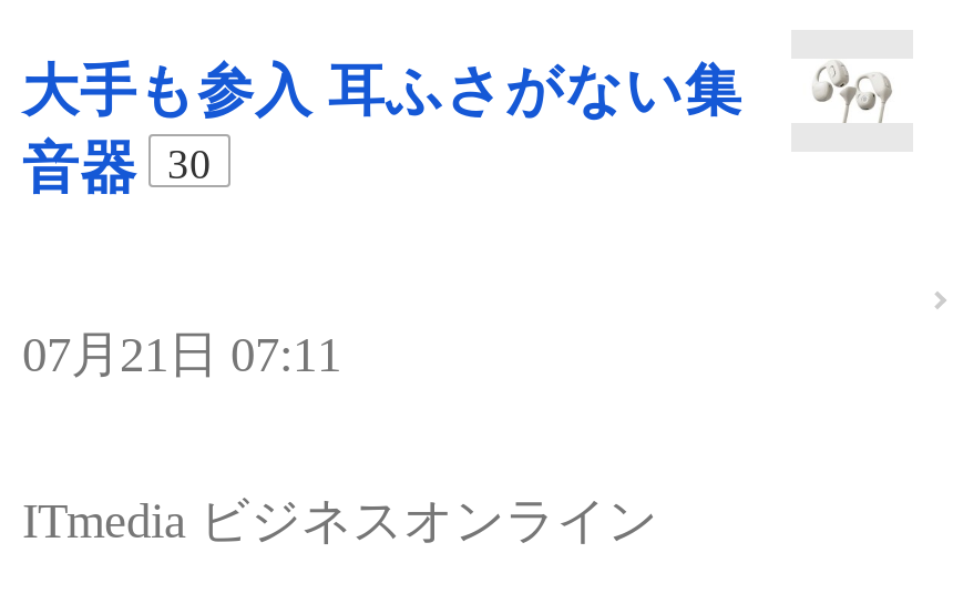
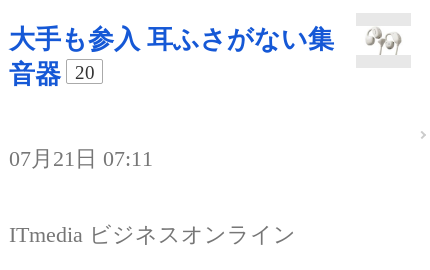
[22,135,212,199] 音器 30 -> [9,60,94,89] 音器 20

